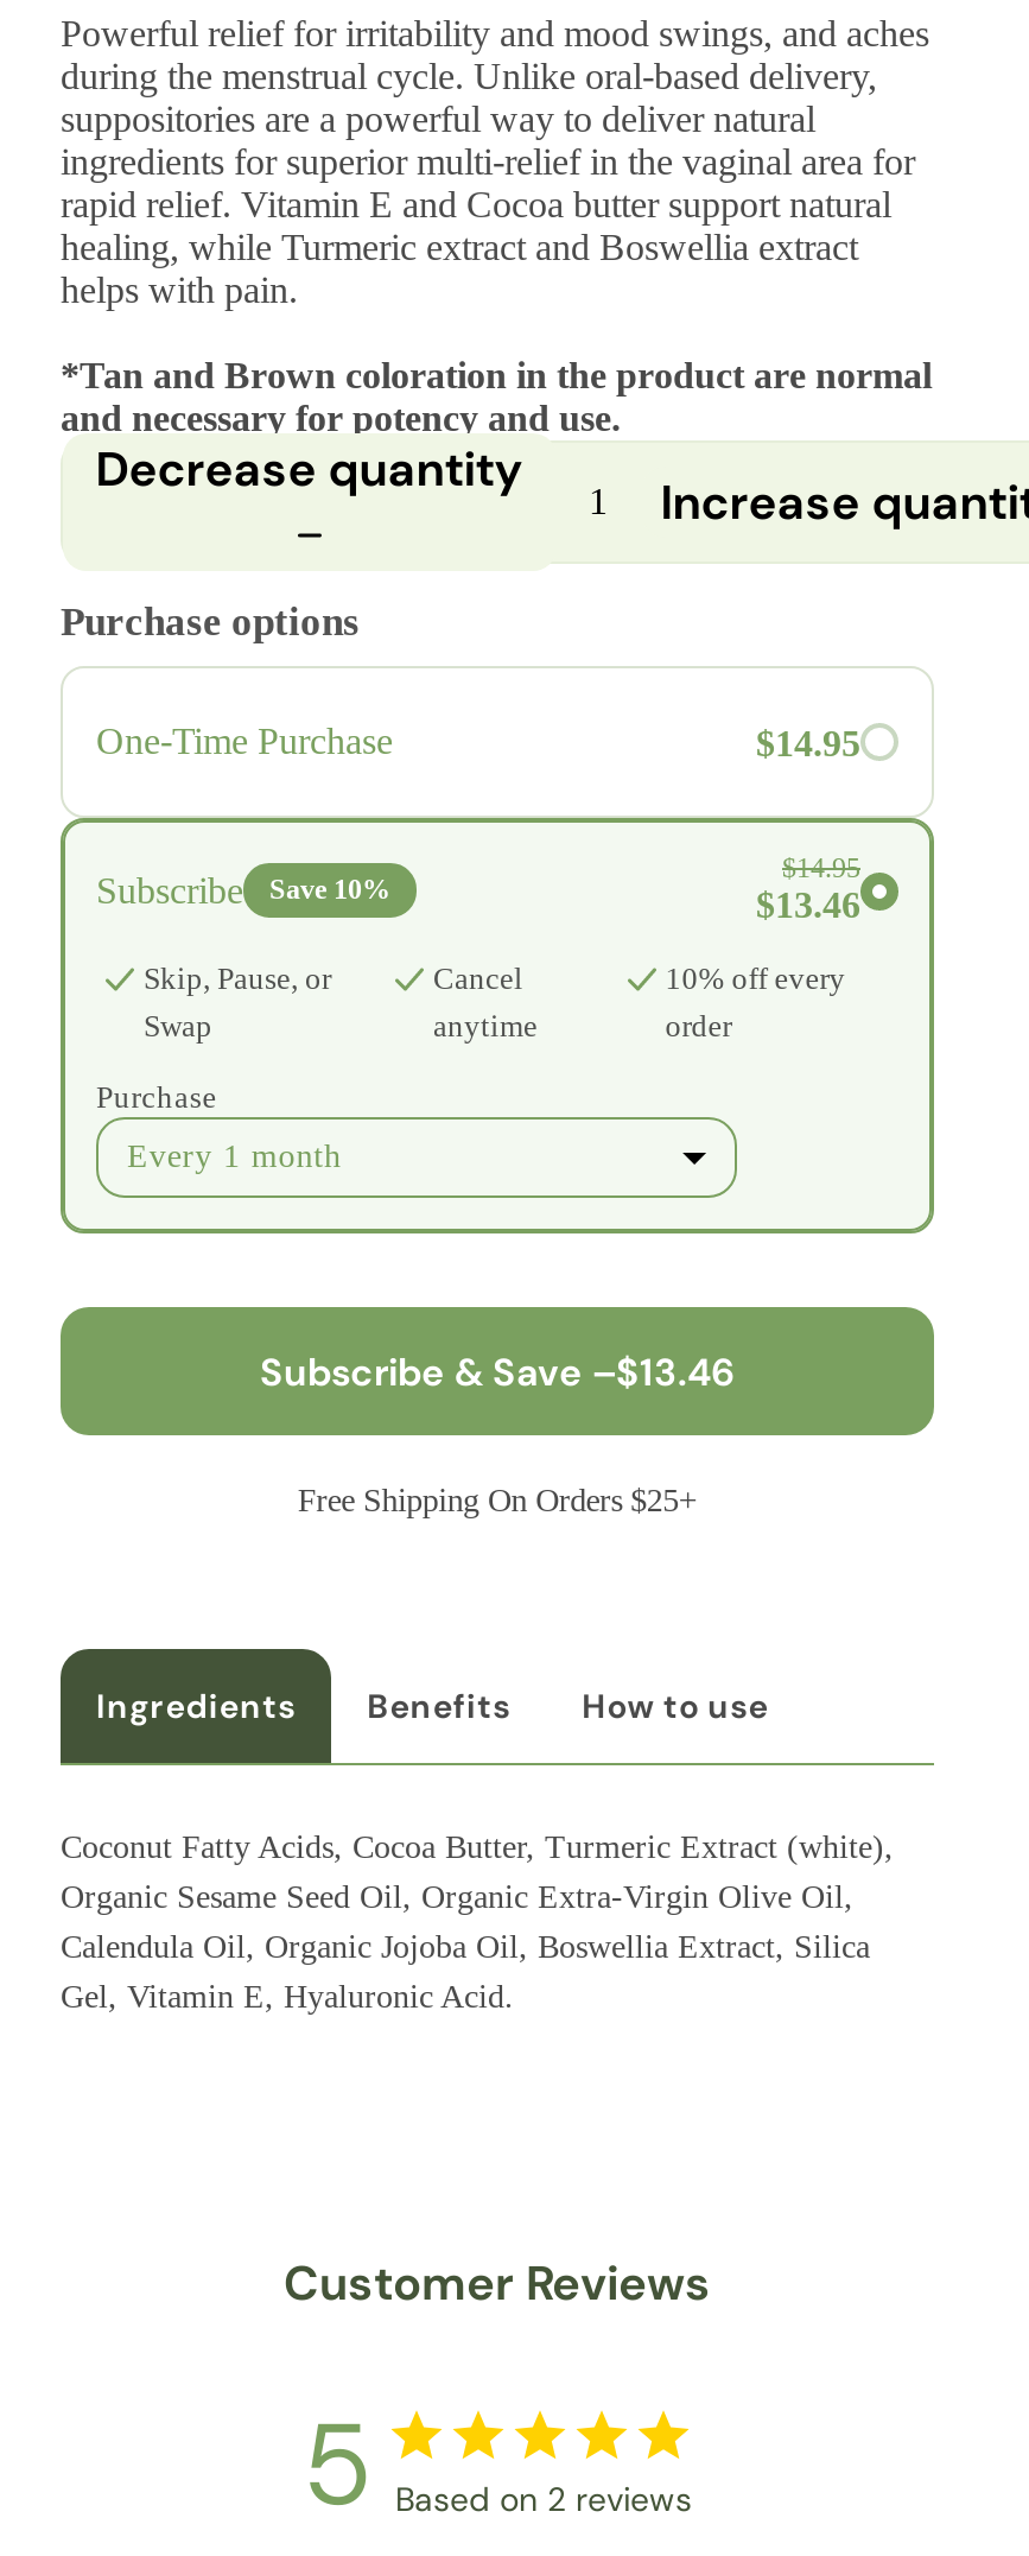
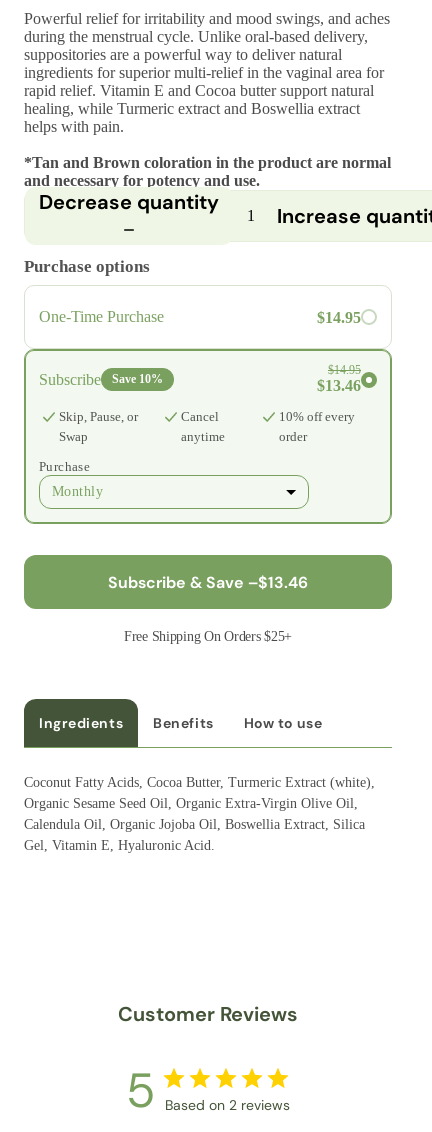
[127,1139,342,1174] Every 1 month -> [52,484,103,499] Monthly

